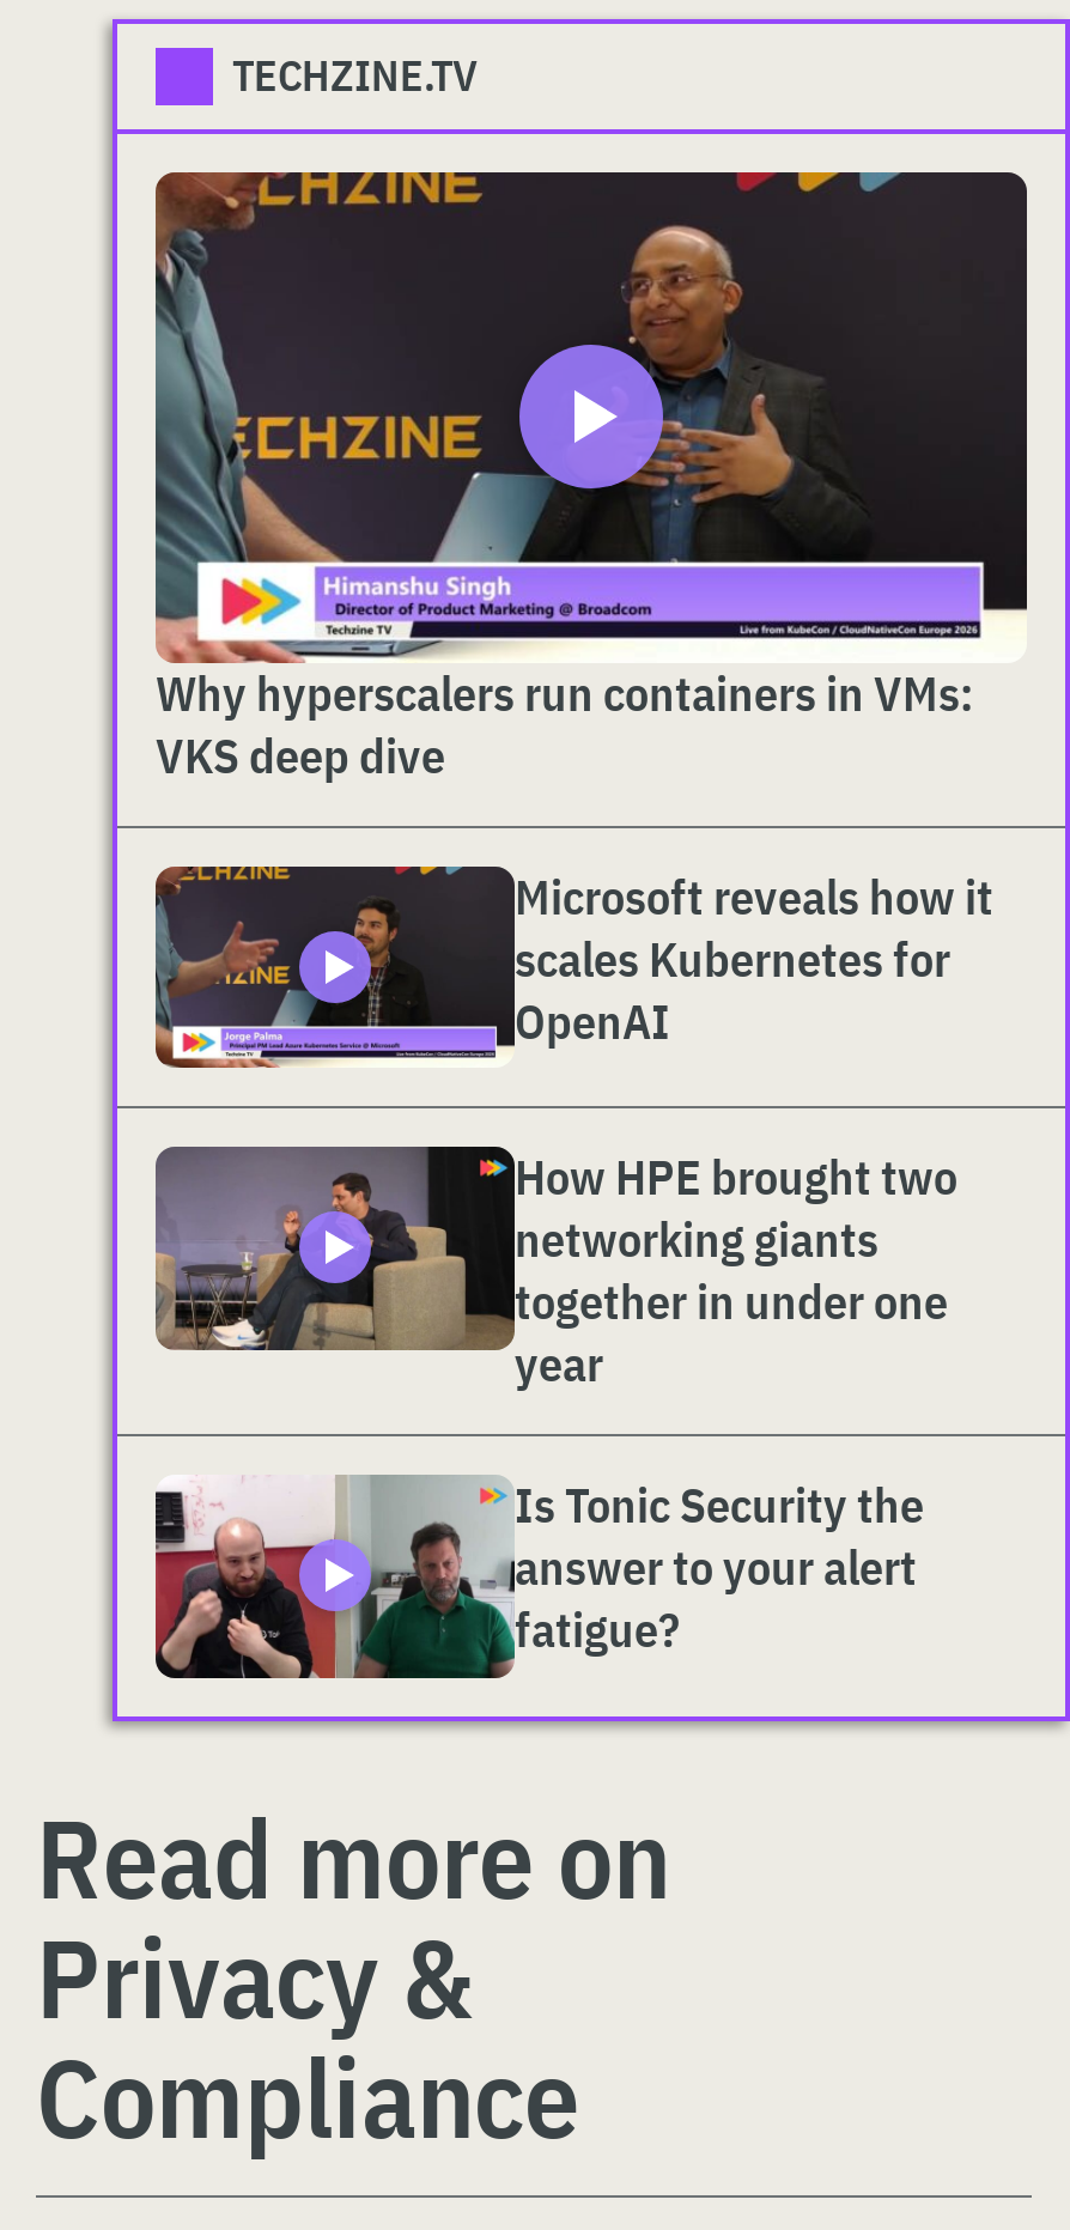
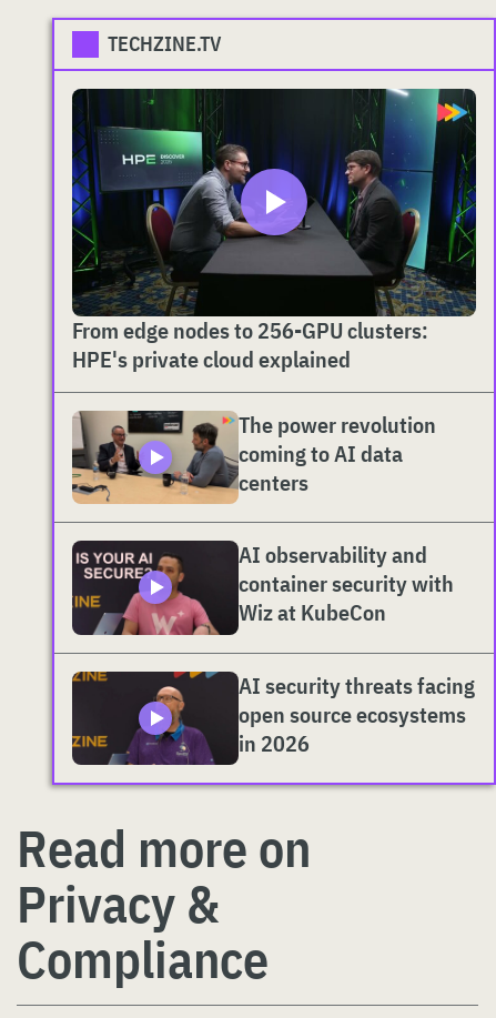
[153,170,1027,787] [image] | Why hyperscalers run containers in VMs: | VKS deep dive -> [71,88,477,374] [image] | From edge nodes to 256-GPU clusters: | HPE's private cloud explained
[153,864,993,1068] [image] | Microsoft reveals how it | scales Kubernetes for | OpenAI -> [71,409,436,505] [image] | The power revolution | coming to AI data | centers
[156,1144,957,1396] [image] | How HPE brought two | networking giants | together in under one | year -> [72,540,454,636] [image] | AI observability and | container security with | Wiz at KubeCon
[153,1472,924,1678] [image] | Is Tonic Security the | answer to your alert | fatigue? -> [71,670,475,766] [image] | AI security threats facing | open source ecosystems | in 2026

